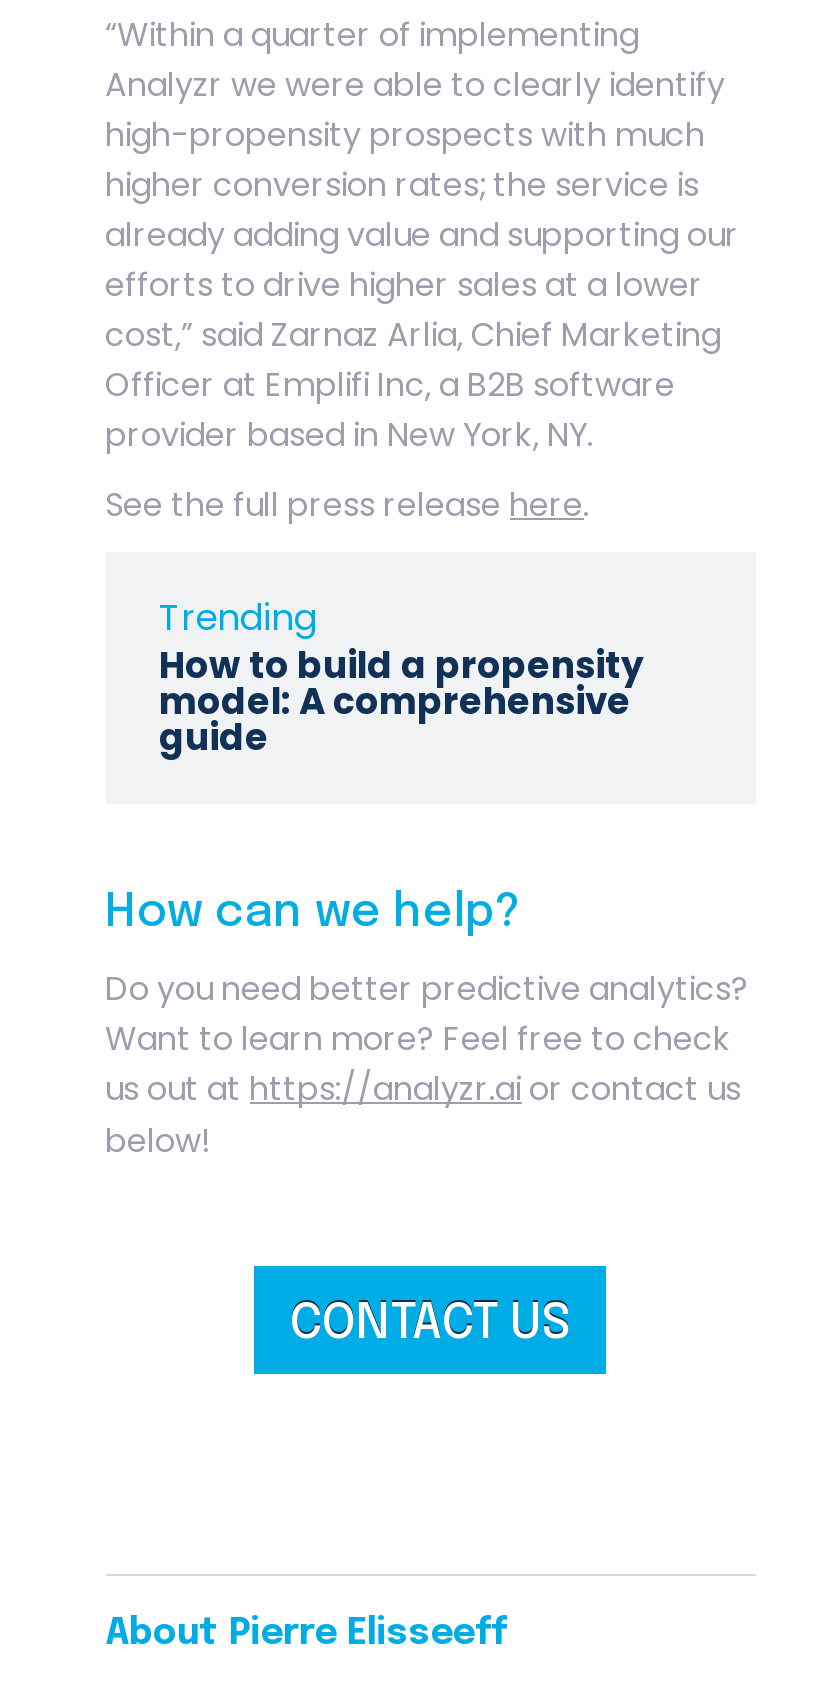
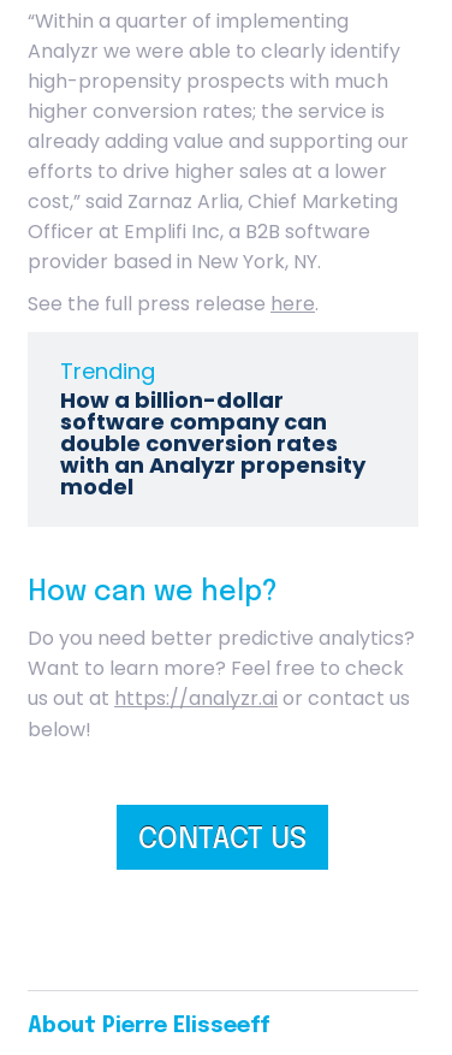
[159,640,643,762] How to build a propensity | model: A comprehensive | guide -> [60,385,365,502] How a billion-dollar | software company can | double conversion rates | with an Analyzr propensity | model

